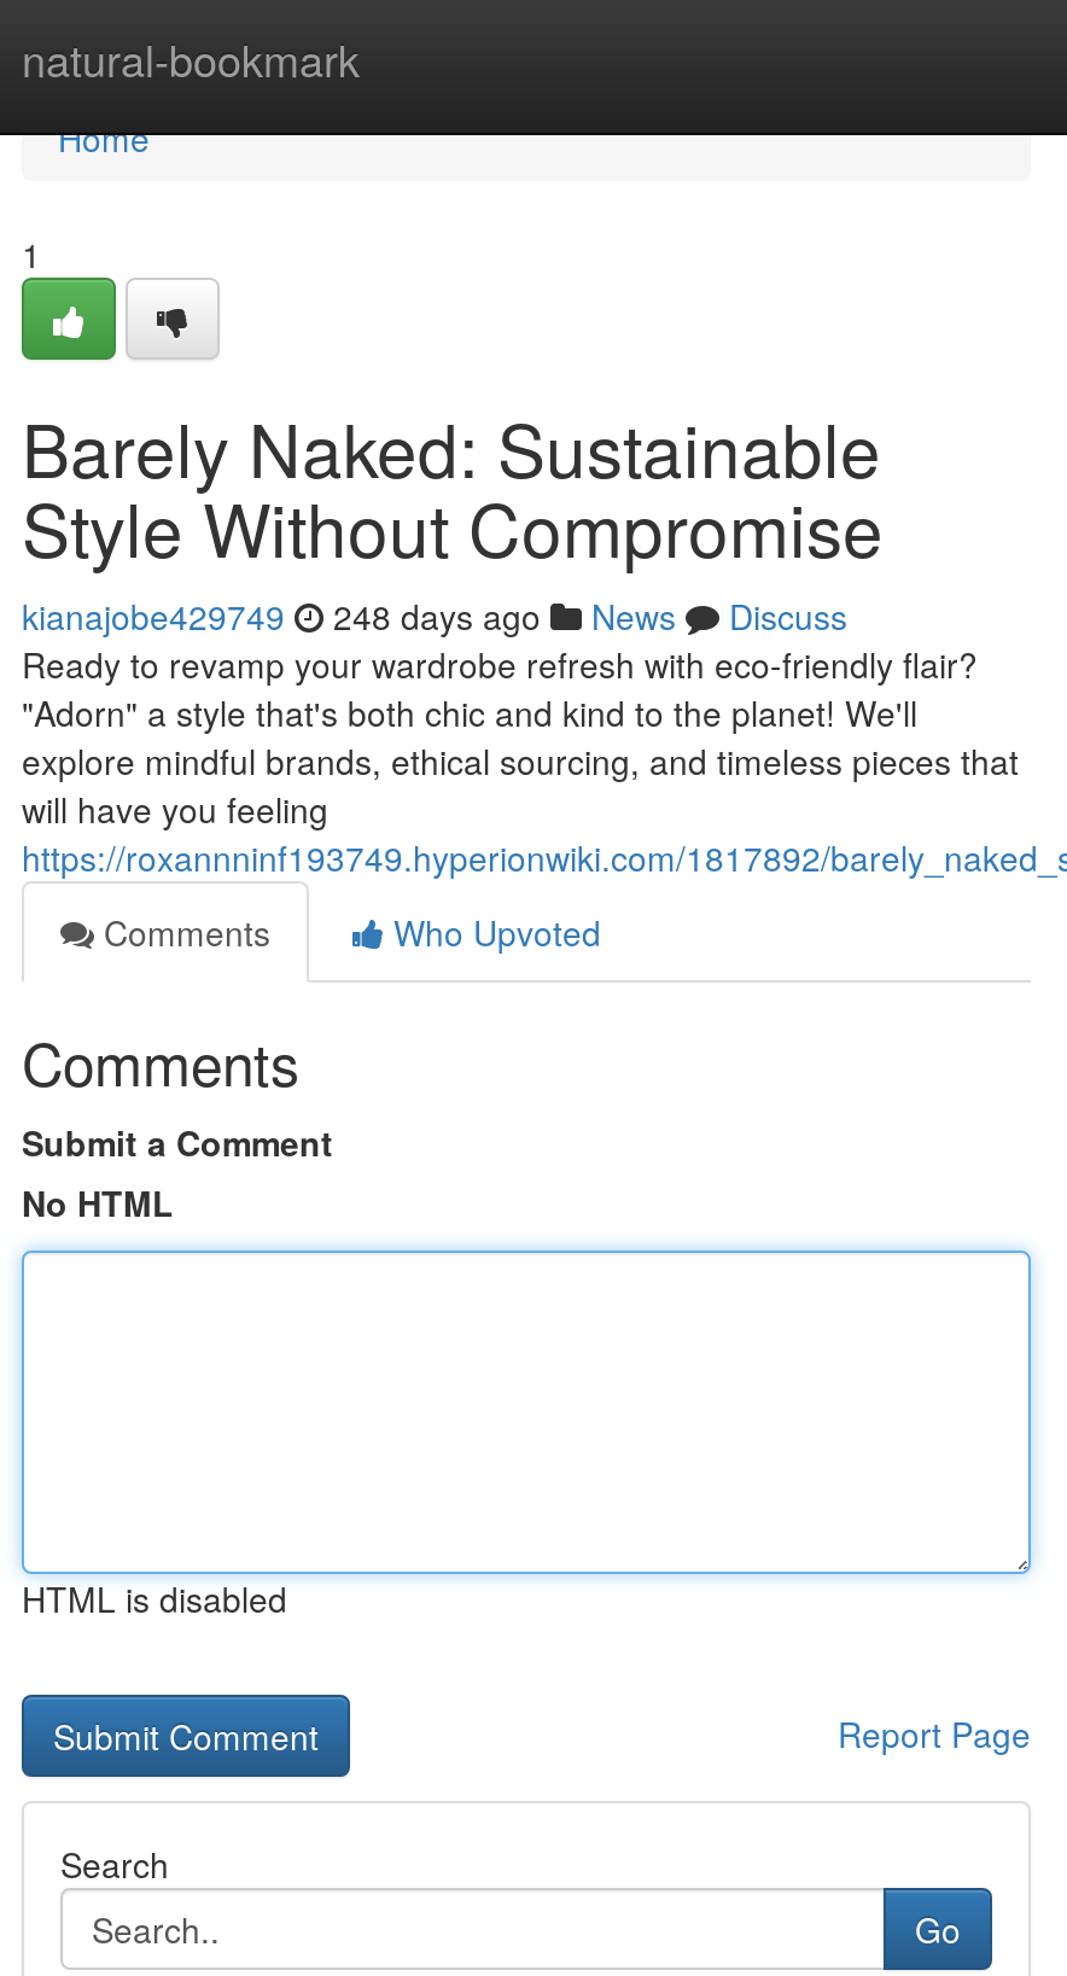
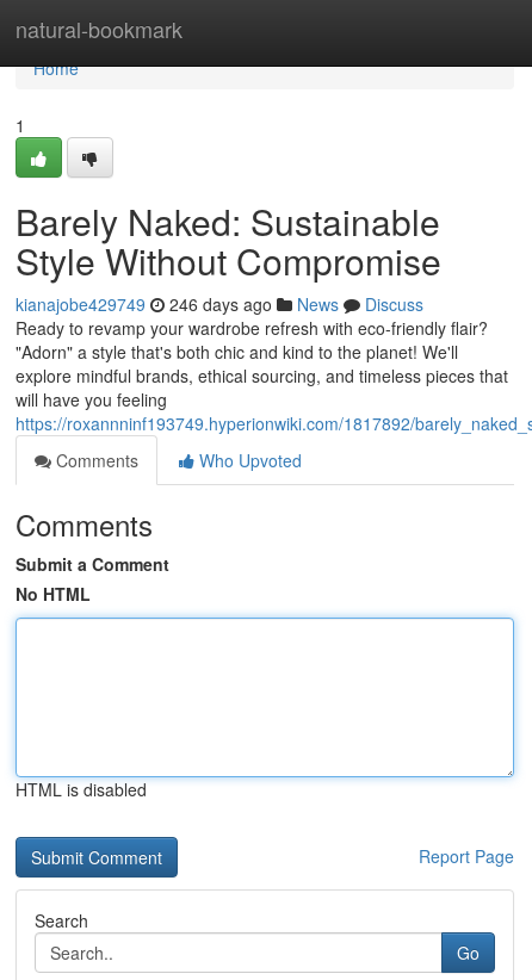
[22,591,847,640] kianajobe429749 248 days ago News Discuss -> [16,292,423,316] kianajobe429749 246 days ago News Discuss

